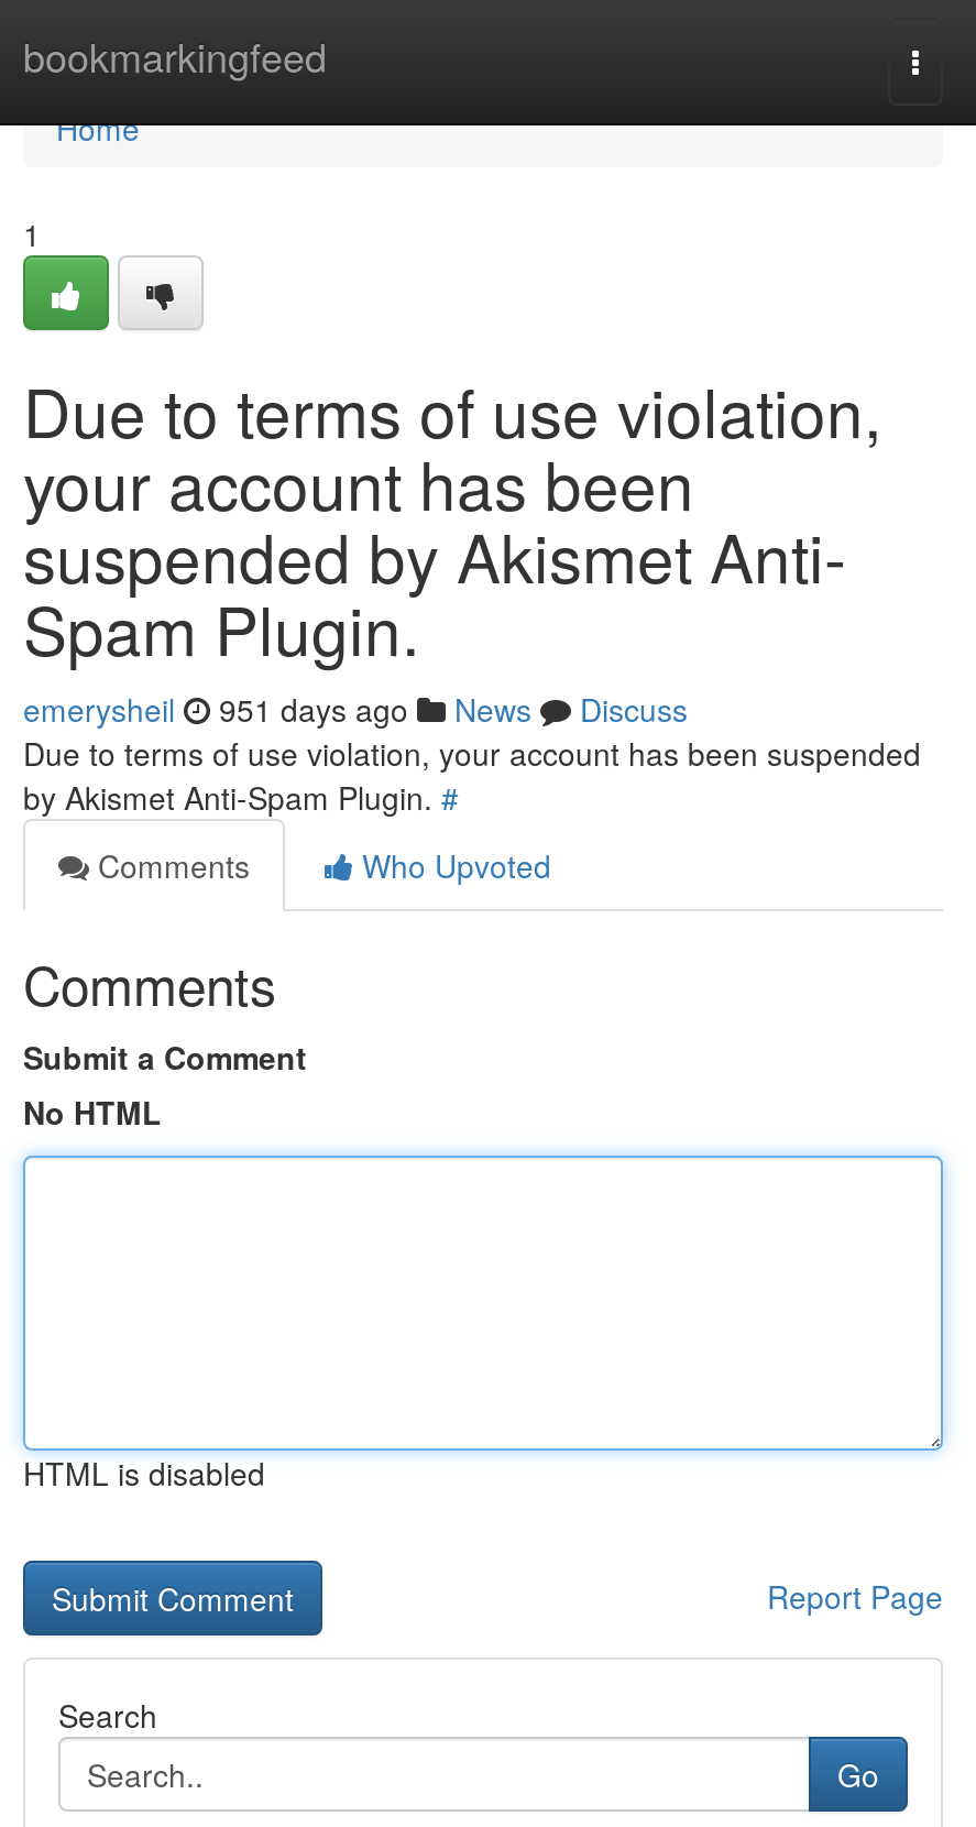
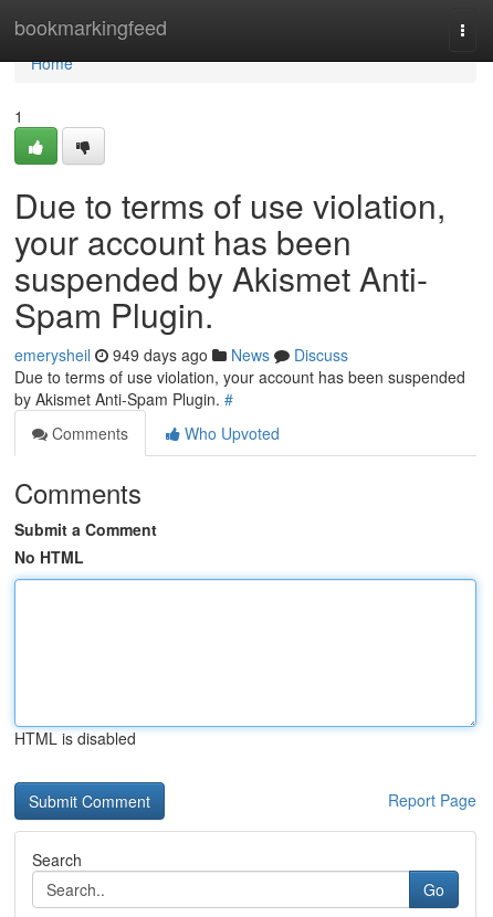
[23,687,688,731] emerysheil 951 days ago News Discuss -> [14,344,348,366] emerysheil 949 days ago News Discuss

